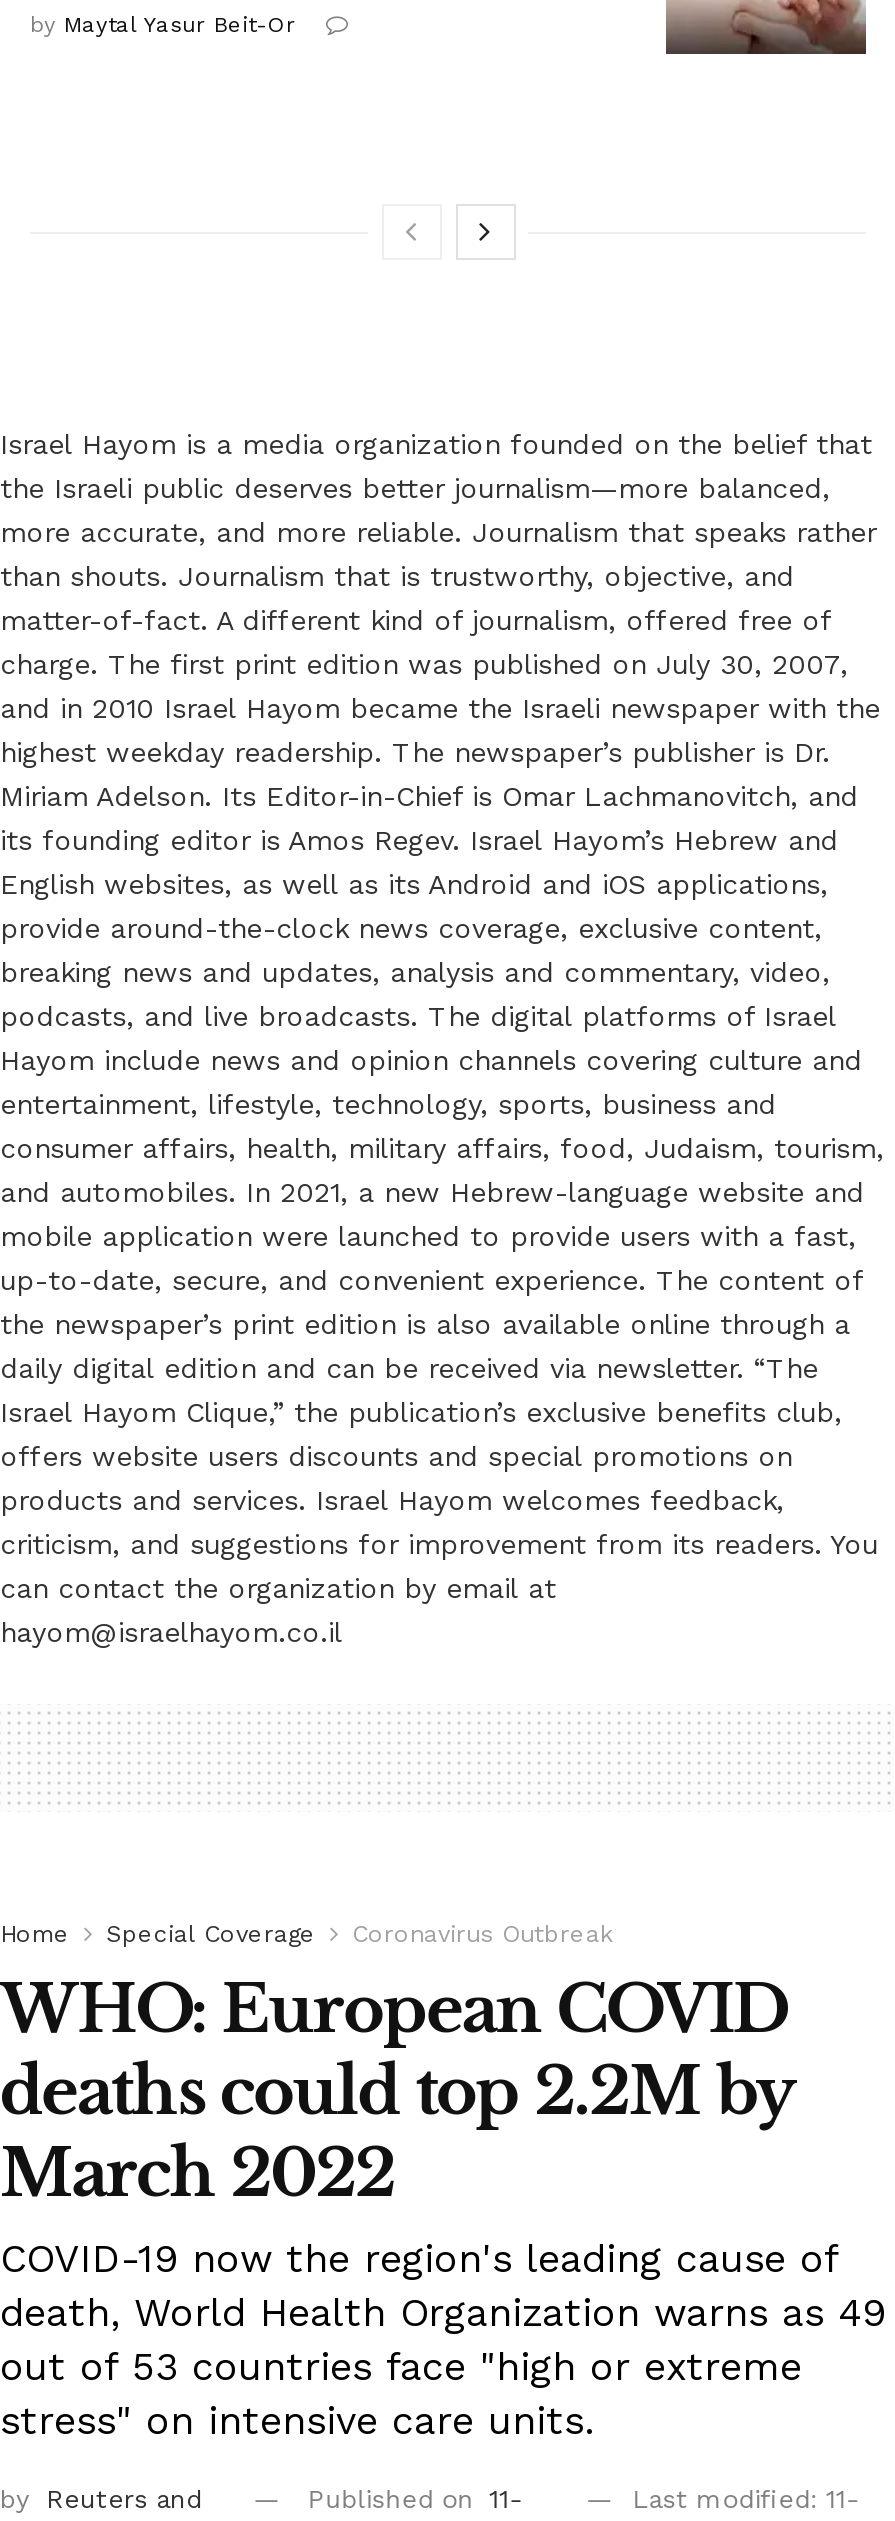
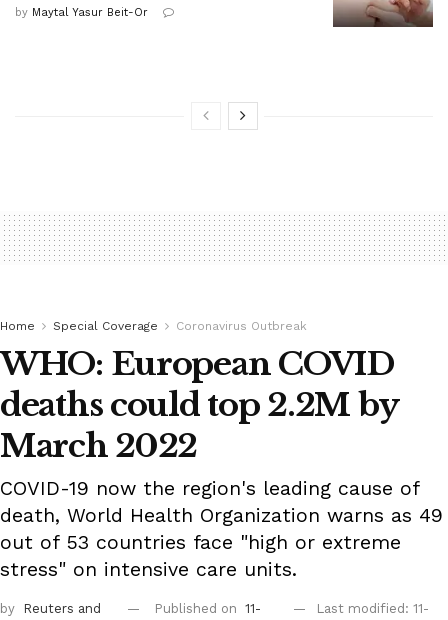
[0,429,884,1649] Israel Hayom is a media organization founded on the belief that | the Israeli public deserves better journalism—more balanced, | more accurate, and more reliable. Journalism that speaks rather | than shouts. Journalism that is trustworthy, objective, and | matter-of-fact. A different kind of journalism, offered free of | charge. The first print edition was published on July 30, 2007, | and in 2010 Israel Hayom became the Israeli newspaper with the | highest weekday readership. The newspaper’s publisher is Dr. | Miriam Adelson. Its Editor-in-Chief is Omar Lachmanovitch, and | its founding editor is Amos Regev. Israel Hayom’s Hebrew and | English websites, as well as its Android and iOS applications, | provide around-the-clock news coverage, exclusive content, | breaking news and updates, analysis and commentary, video, | podcasts, and live broadcasts. The digital platforms of Israel | Hayom include news and opinion channels covering culture and | entertainment, lifestyle, technology, sports, business and | consumer affairs, health, military affairs, food, Judaism, tourism, | and automobiles. In 2021, a new Hebrew-language website and | mobile application were launched to provide users with a fast, | up-to-date, secure, and convenient experience. The content of | the newspaper’s print edition is also available online through a | daily digital edition and can be received via newsletter. “The | Israel Hayom Clique,” the publication’s exclusive benefits club, | offers website users discounts and special promotions on | products and services. Israel Hayom welcomes feedback, | criticism, and suggestions for improvement from its readers. You | can contact the organization by email at | hayom@israelhayom.co.il -> none

